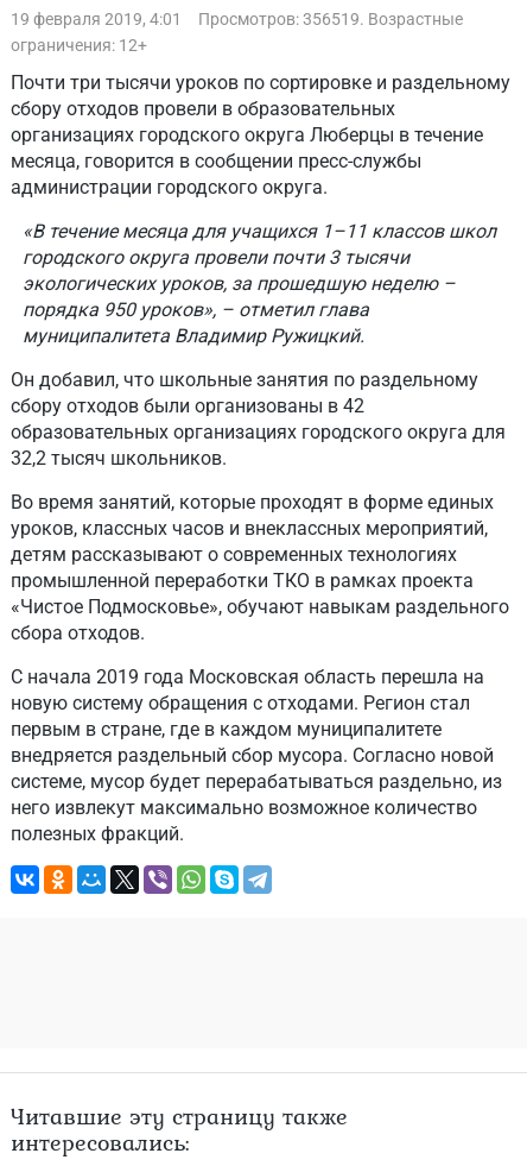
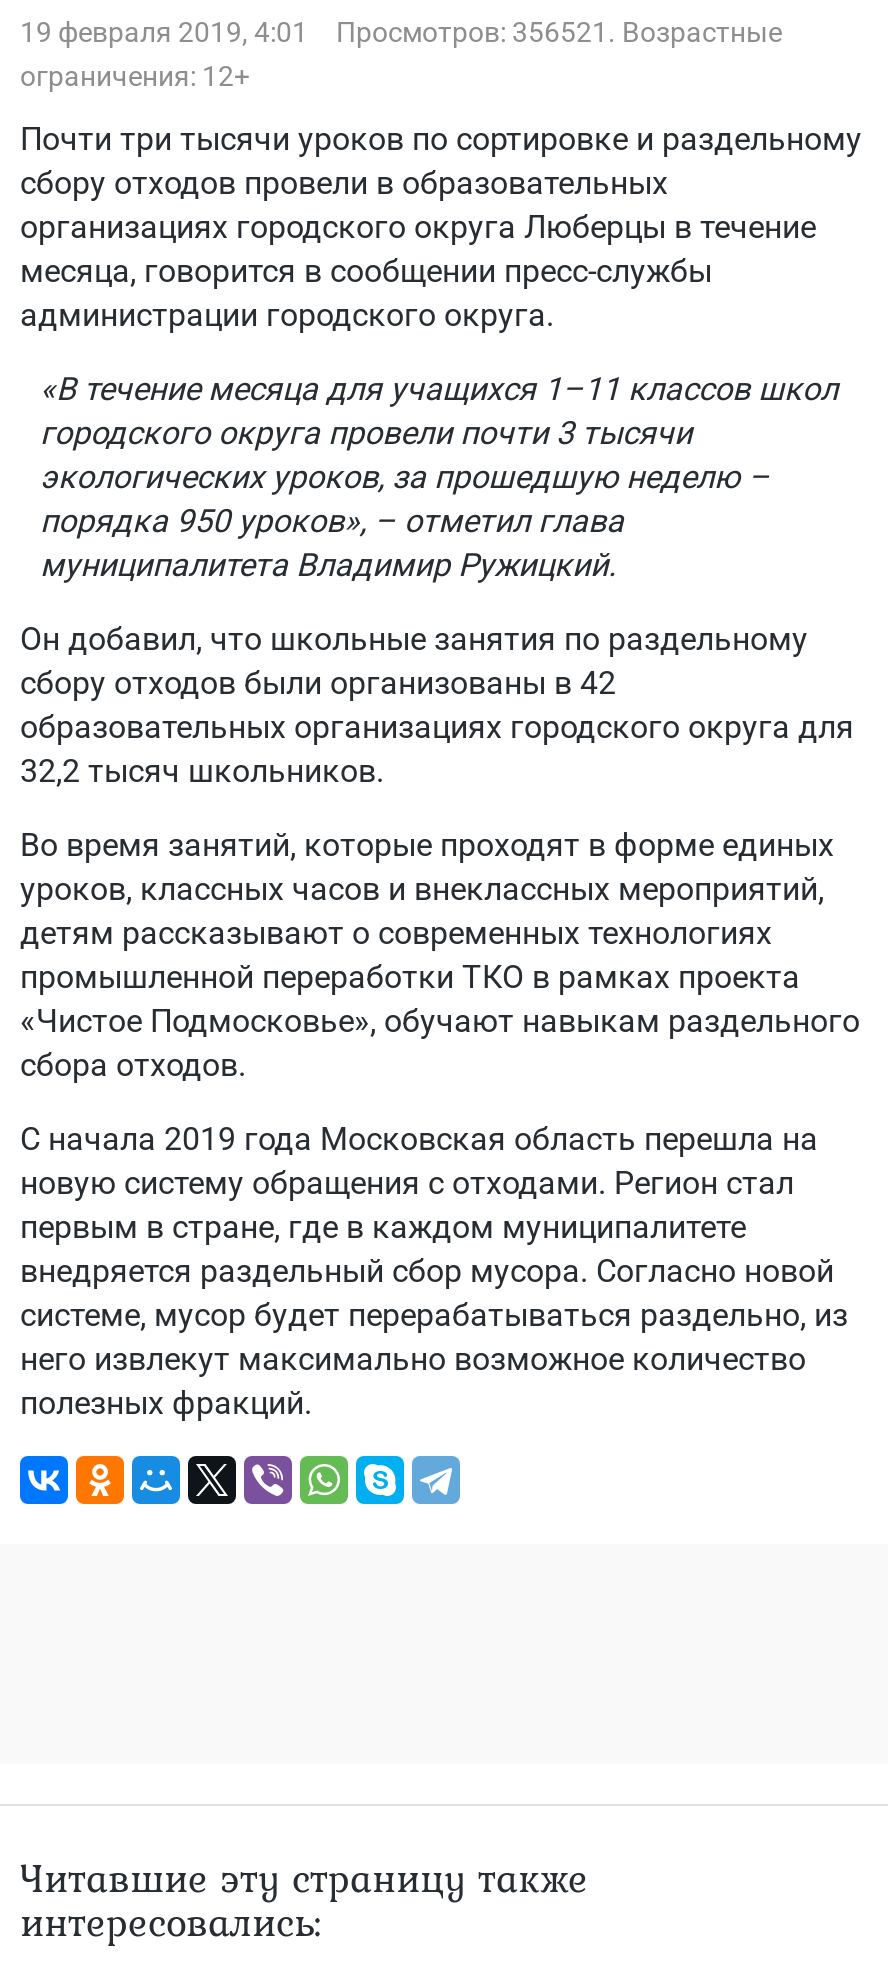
[198,10,463,29] Просмотров: 356519. Возрастные -> [336,16,782,48] Просмотров: 356521. Возрастные

